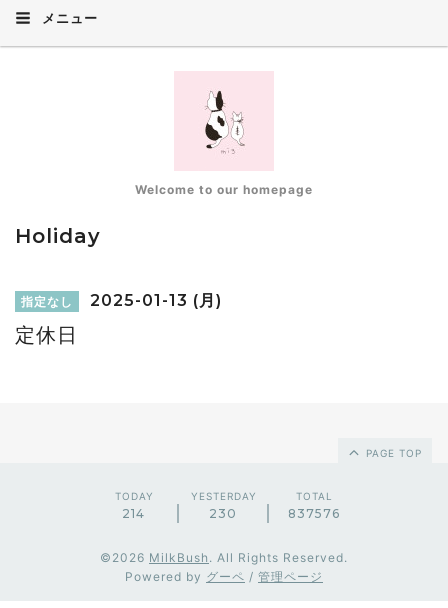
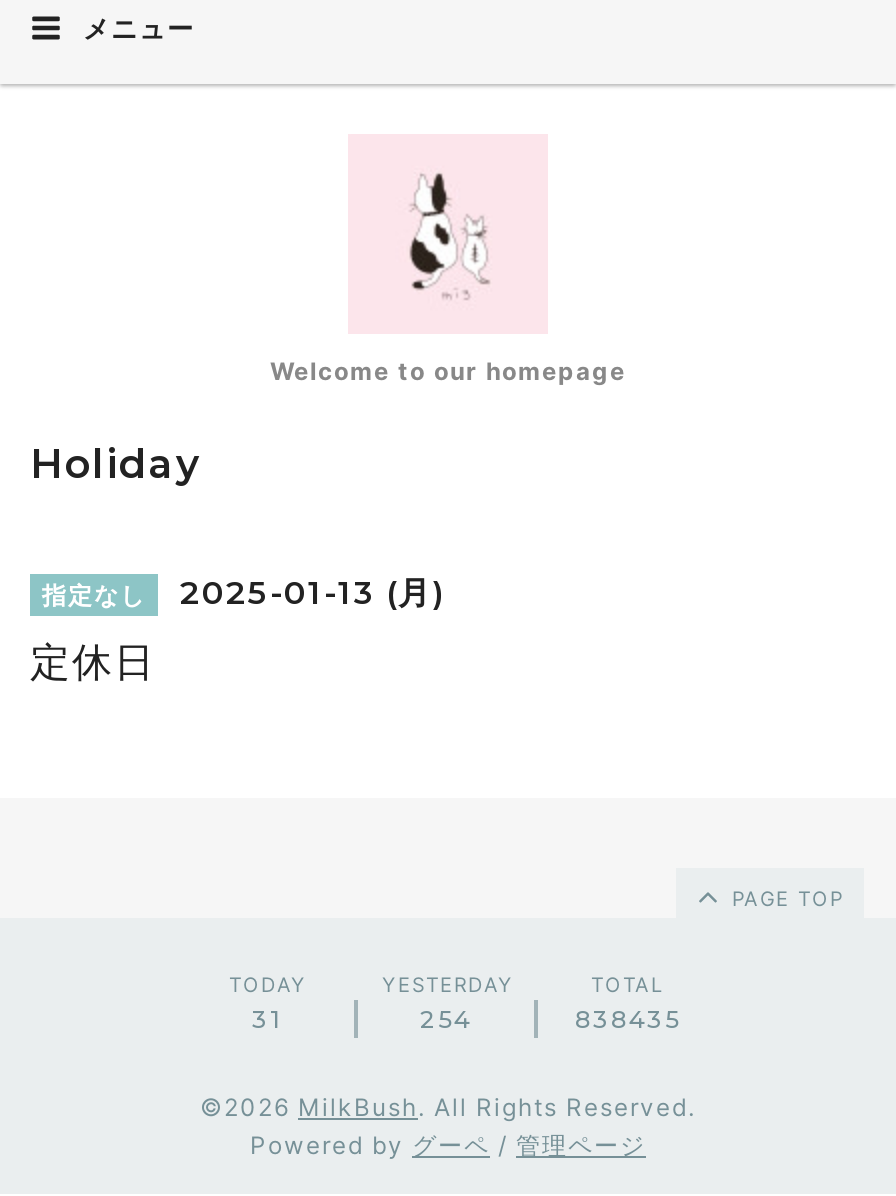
[121,506,144,521] 214 -> [252,1004,280,1034] 31
[209,506,237,521] 230 -> [420,1004,472,1034] 254
[288,506,340,521] 837576 -> [575,1004,681,1034] 838435

